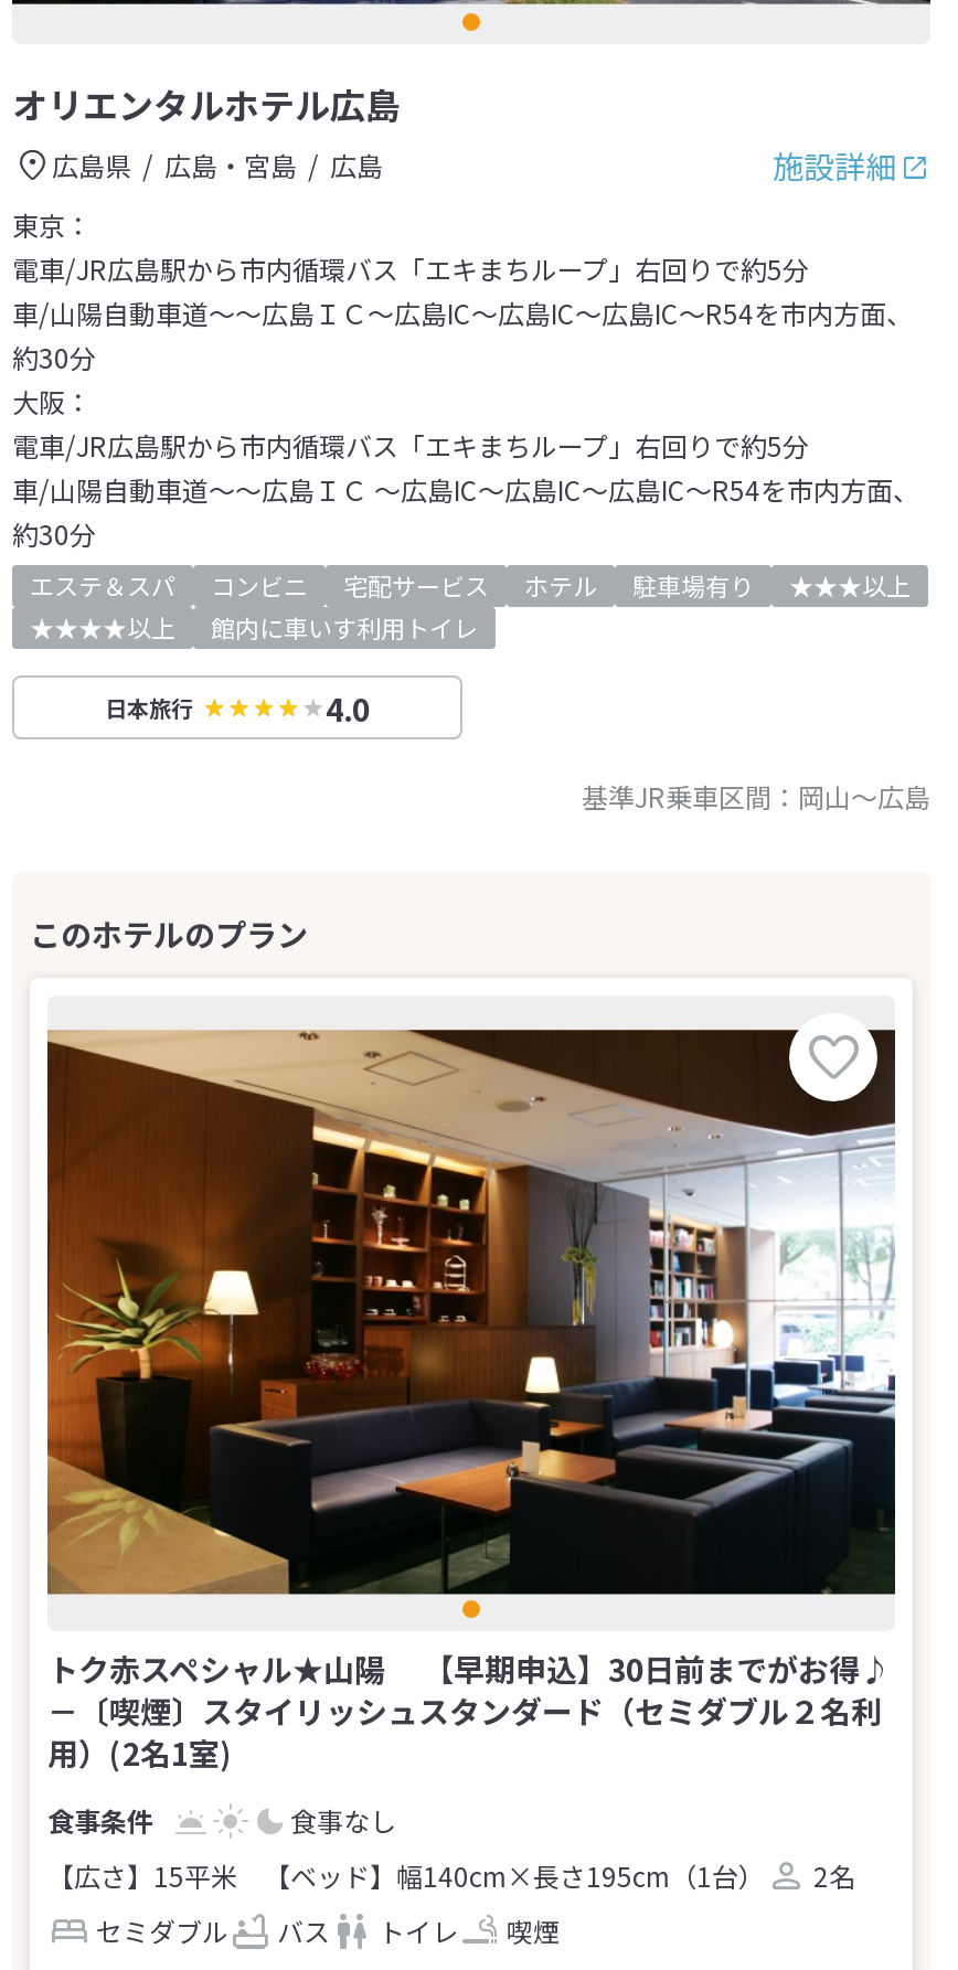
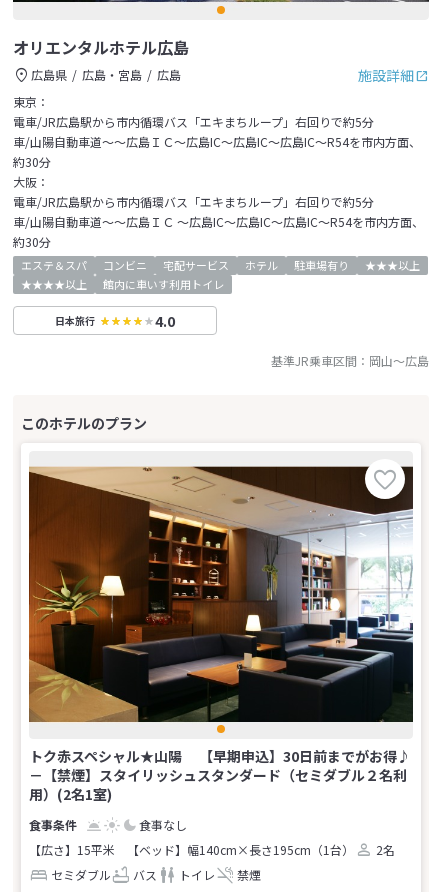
[47,1689,882,1733] －〔喫煙〕スタイリッシュスタンダード（セミダブル２名利 -> [29,765,407,785] －【禁煙】スタイリッシュスタンダード（セミダブル２名利
[507,1910,560,1948] 喫煙 -> [237,865,261,882] 禁煙

